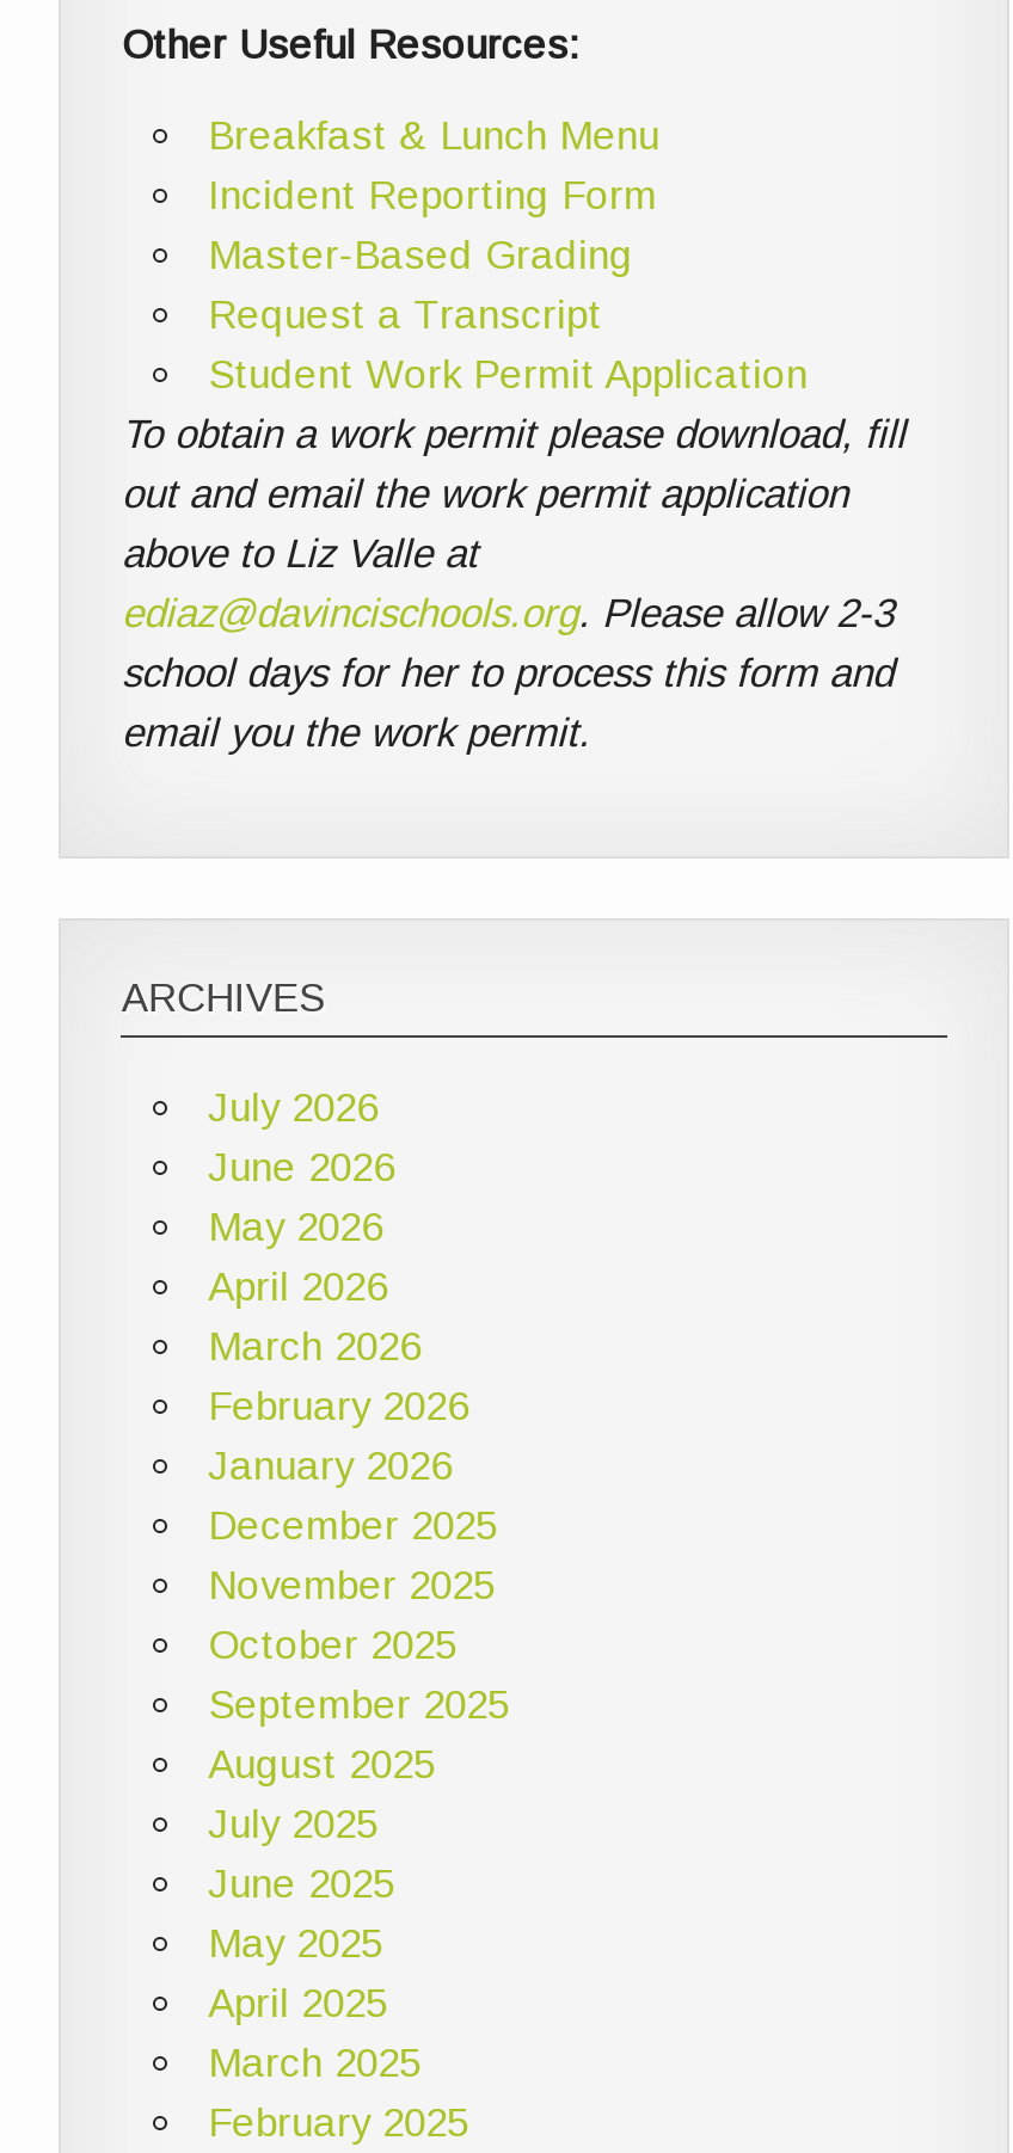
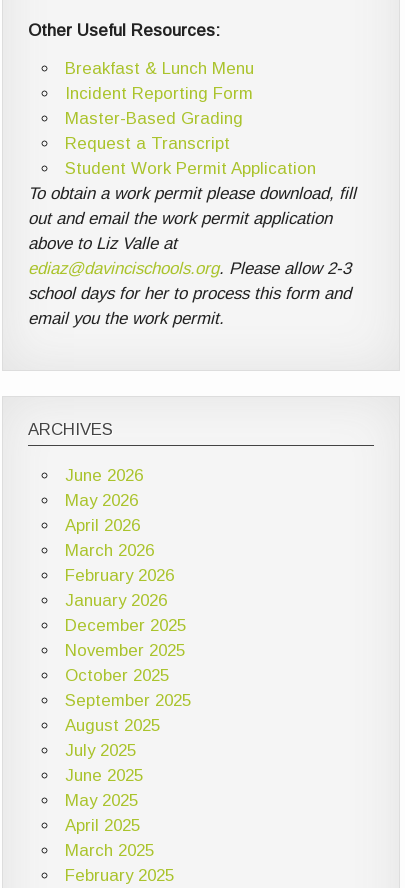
[208,1085,378,1130] July 2026 -> none

